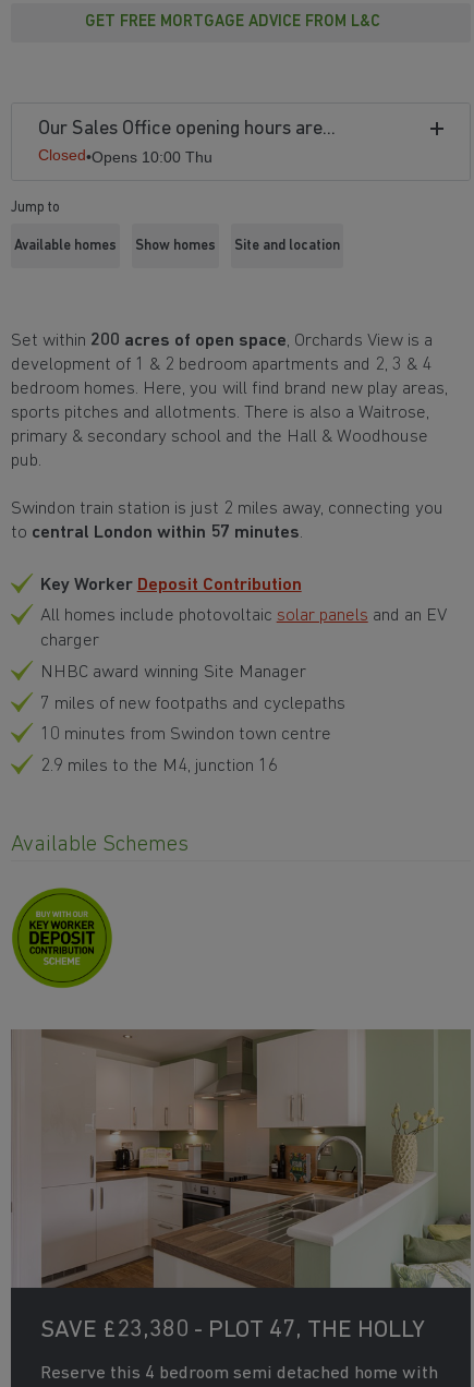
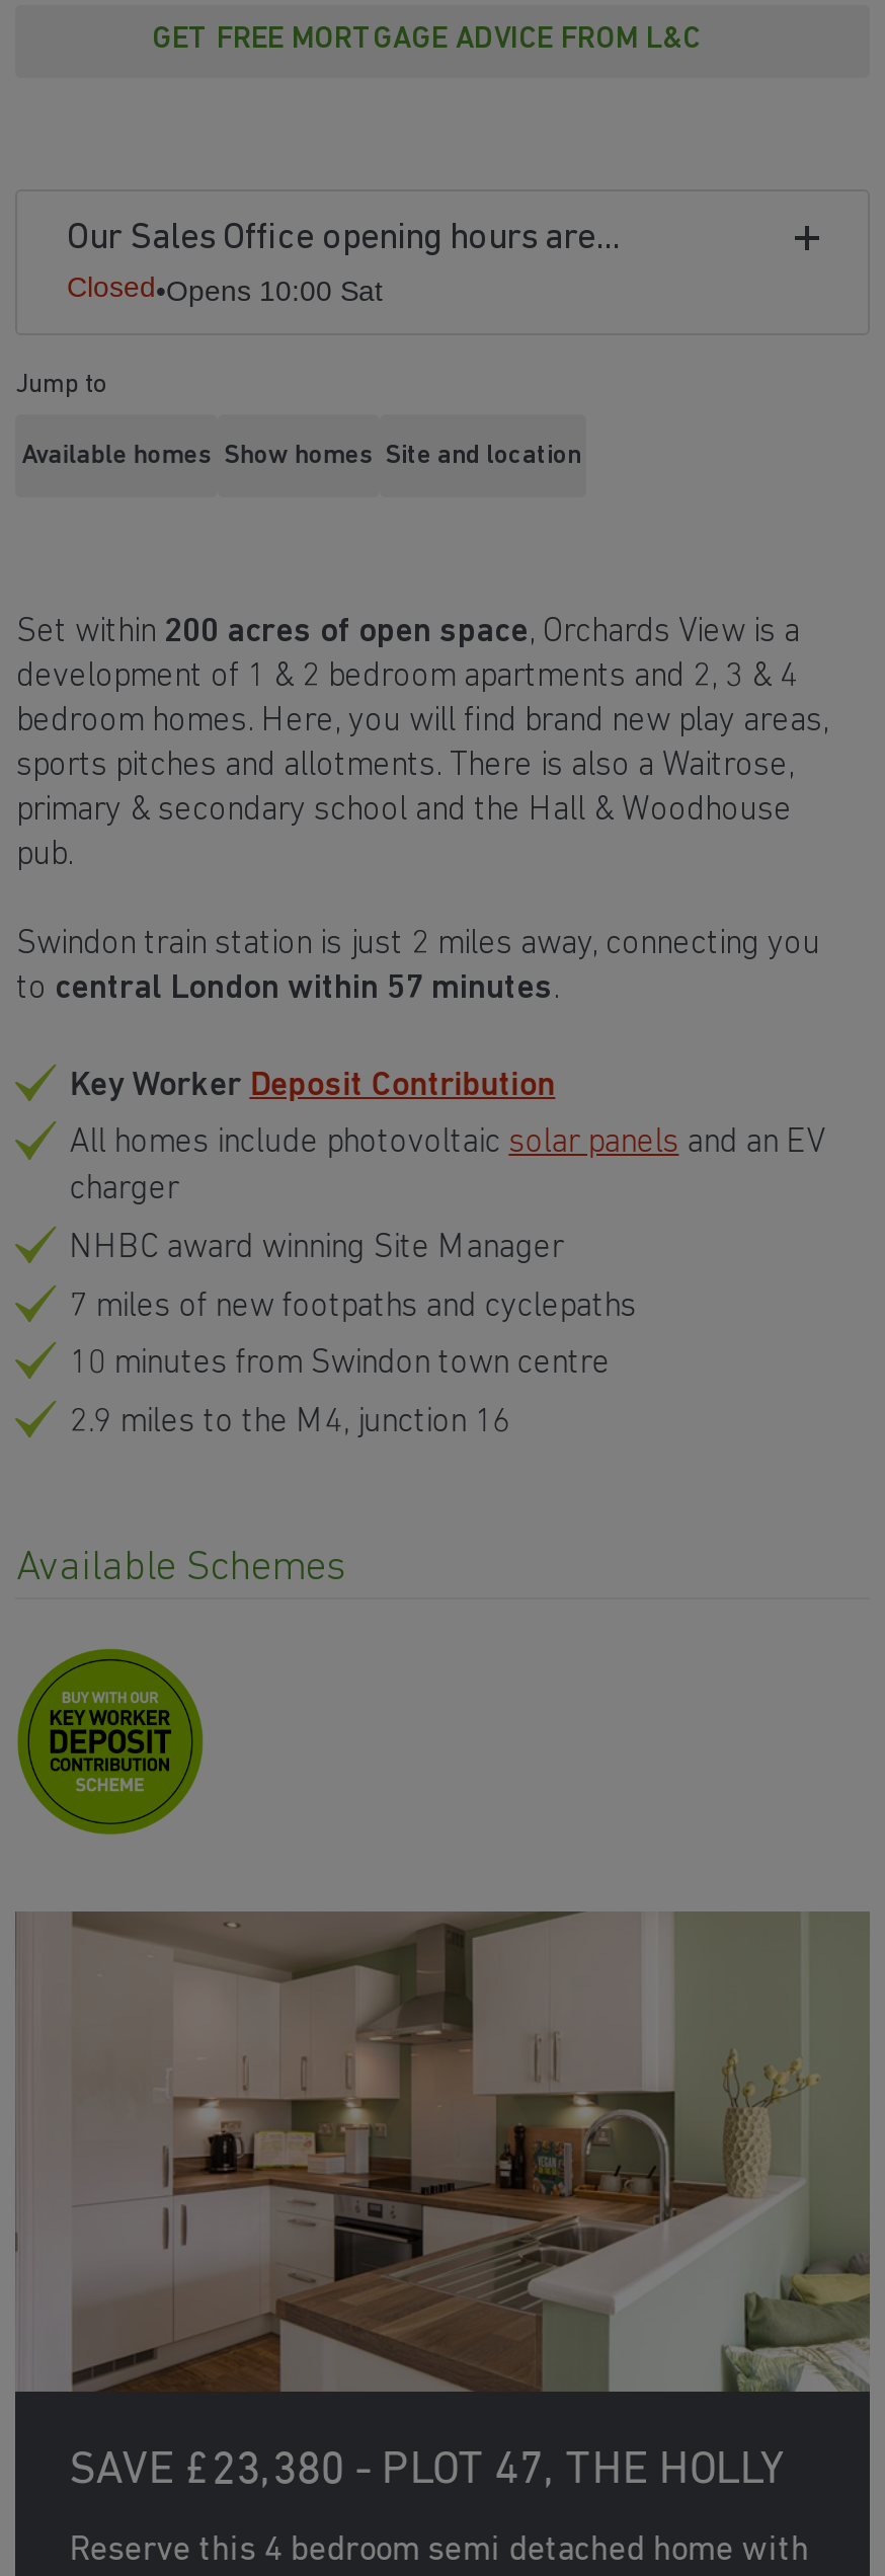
[39,147,213,166] Closed•Opens 10:00 Thu -> [67,271,383,308] Closed•Opens 10:00 Sat

